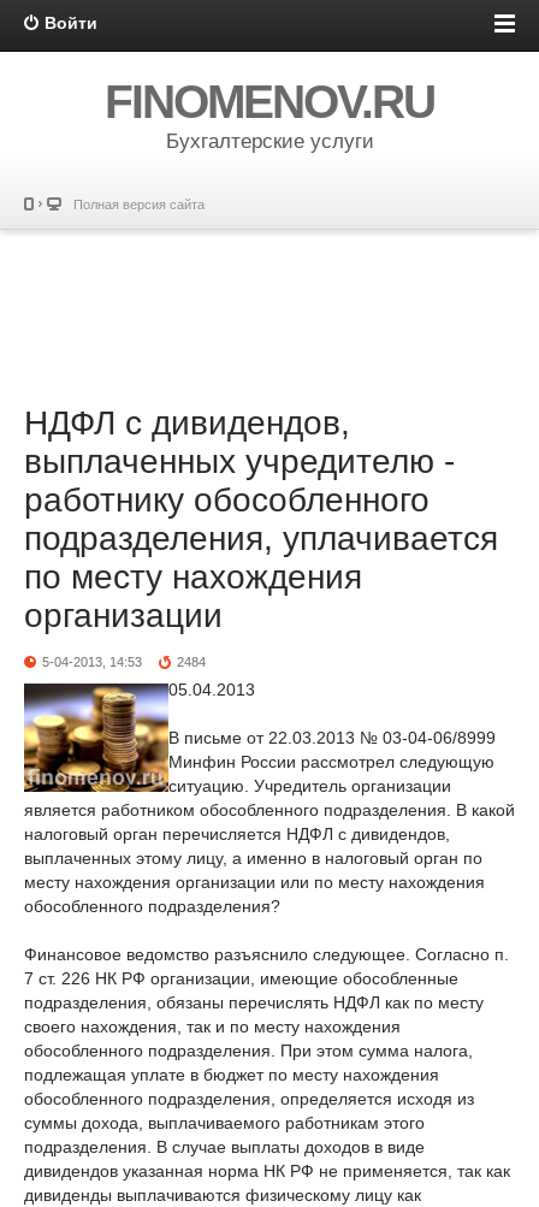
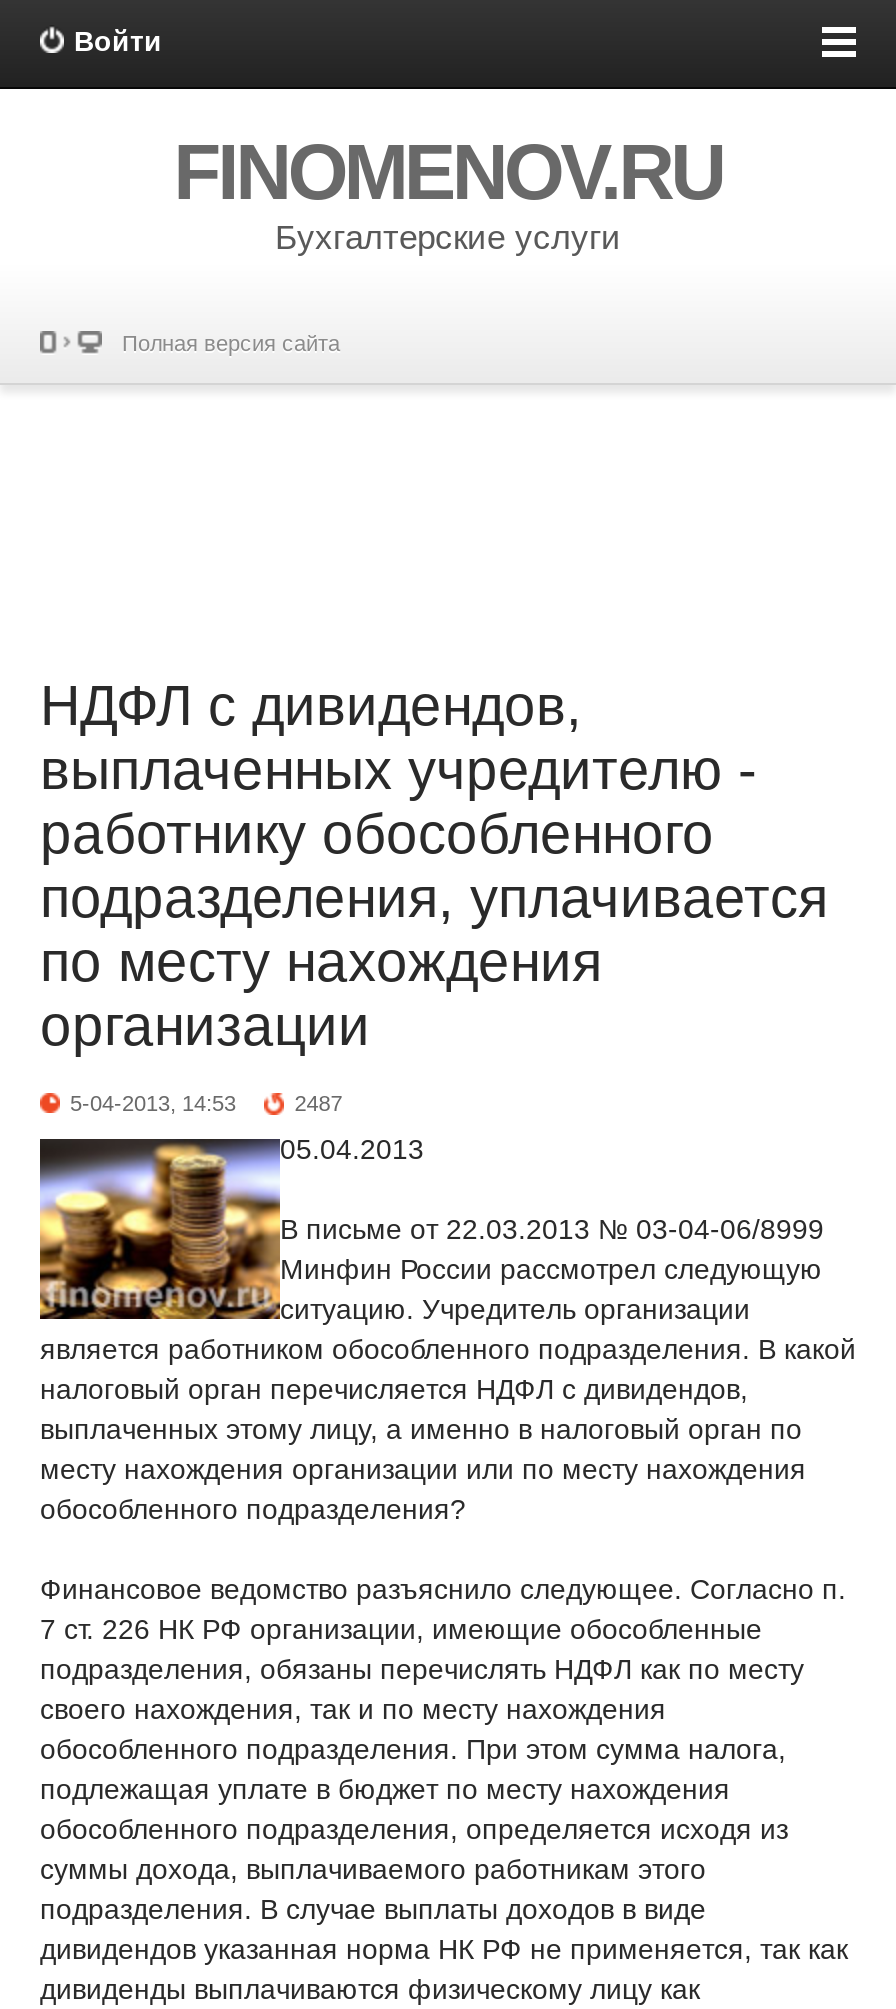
[177,655,206,669] 2484 -> [294,1091,342,1115] 2487

